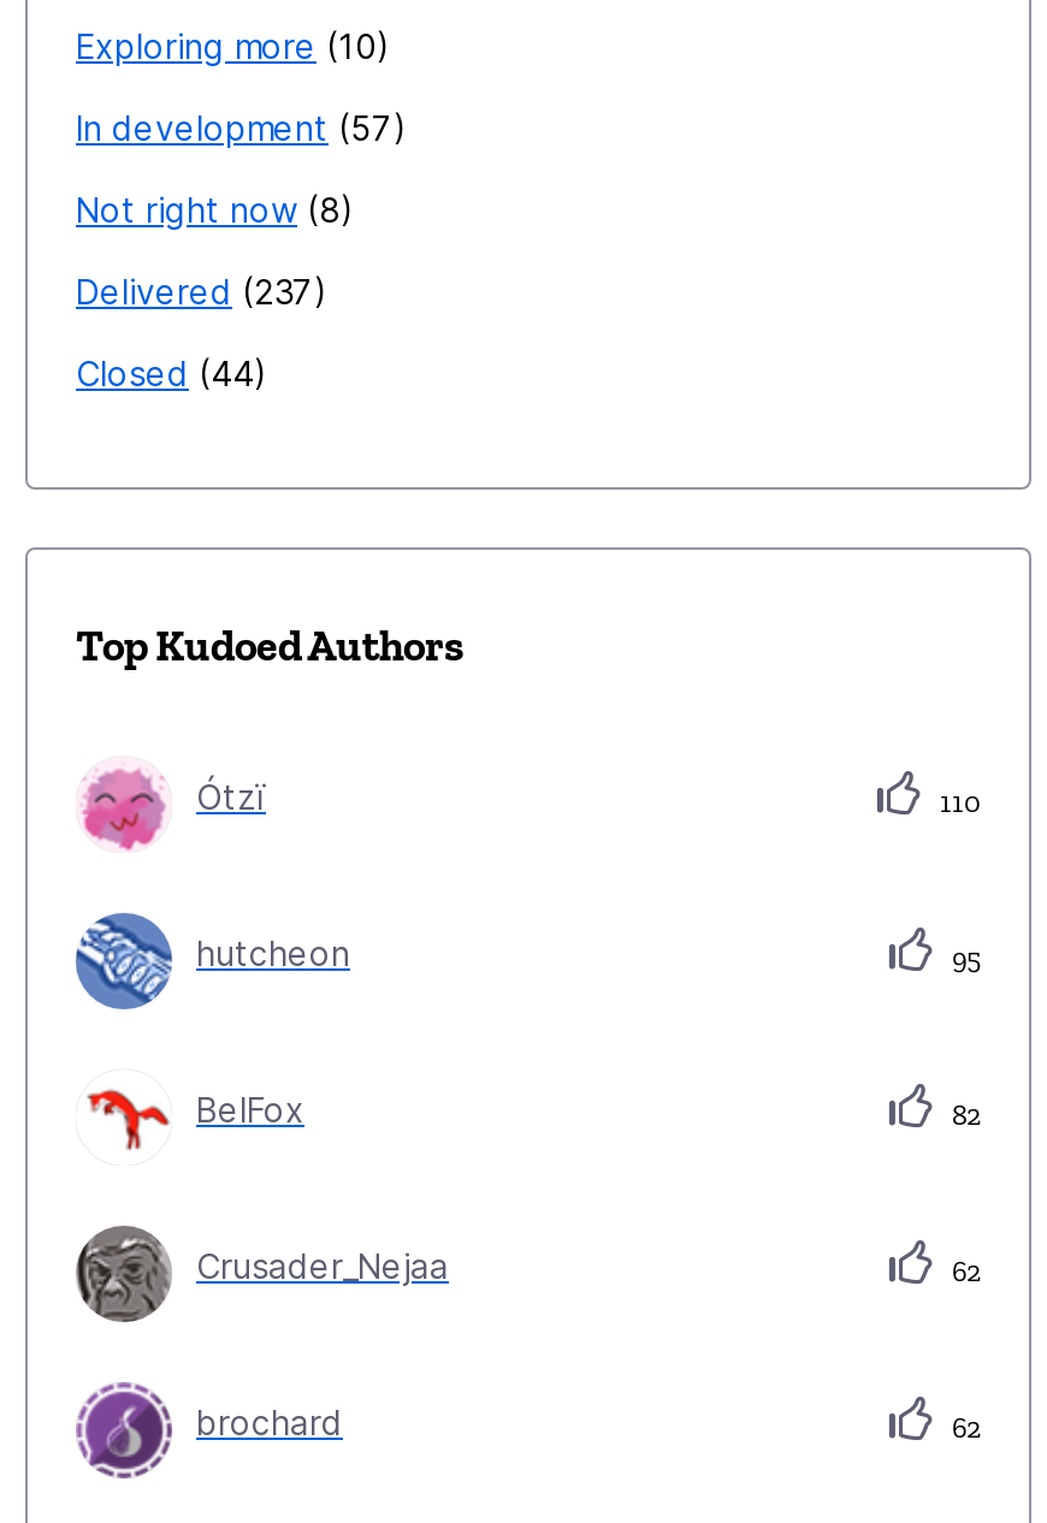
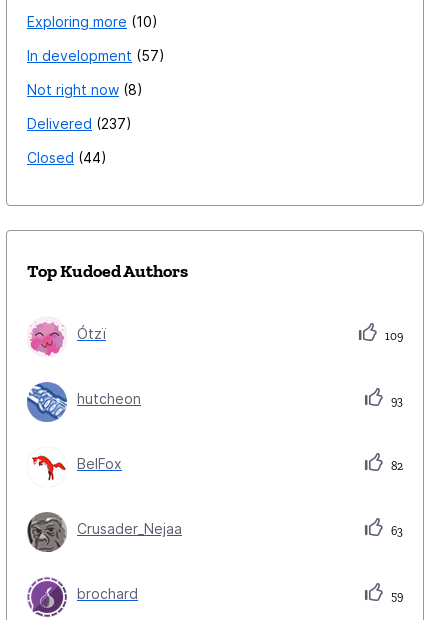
[933,785,981,818] 110 -> [382,329,403,343] 109
[945,941,981,975] 95 -> [388,394,403,408] 93
[945,1254,981,1287] 62 -> [388,524,403,538] 63
[945,1410,981,1444] 62 -> [388,589,403,603] 59

